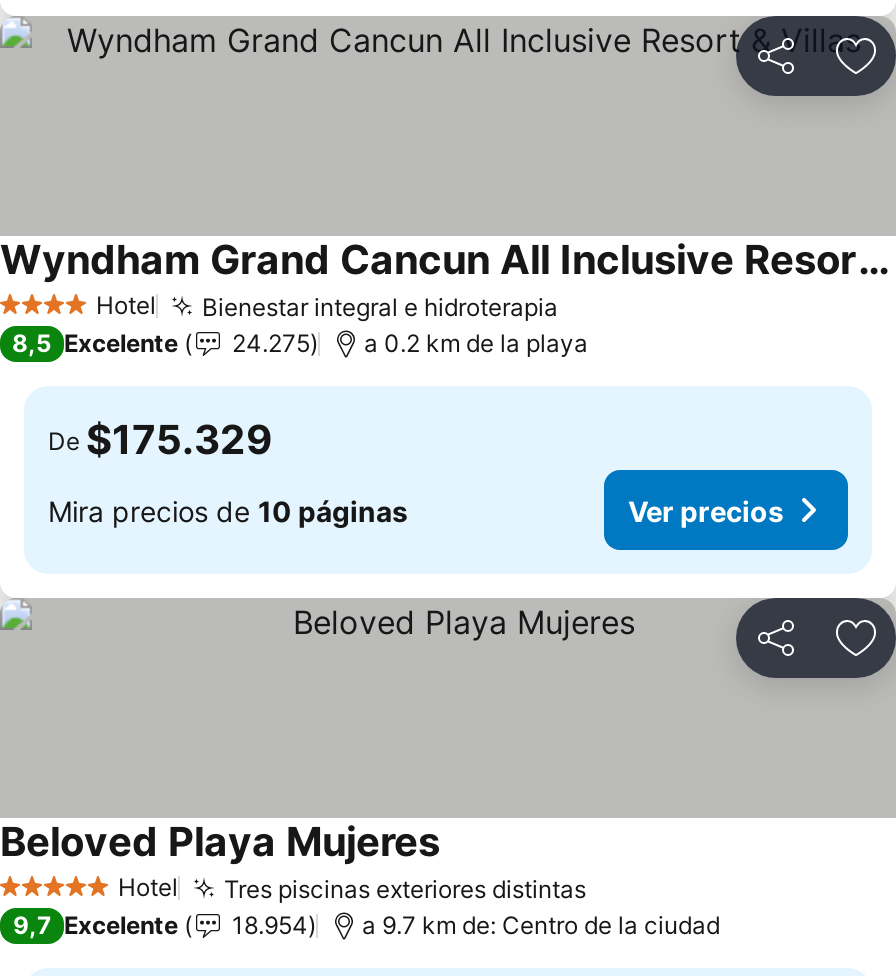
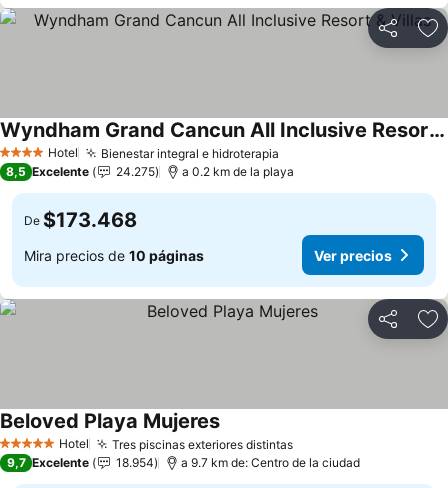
[48,416,272,464] De $175.329 -> [24,208,137,232] De $173.468

